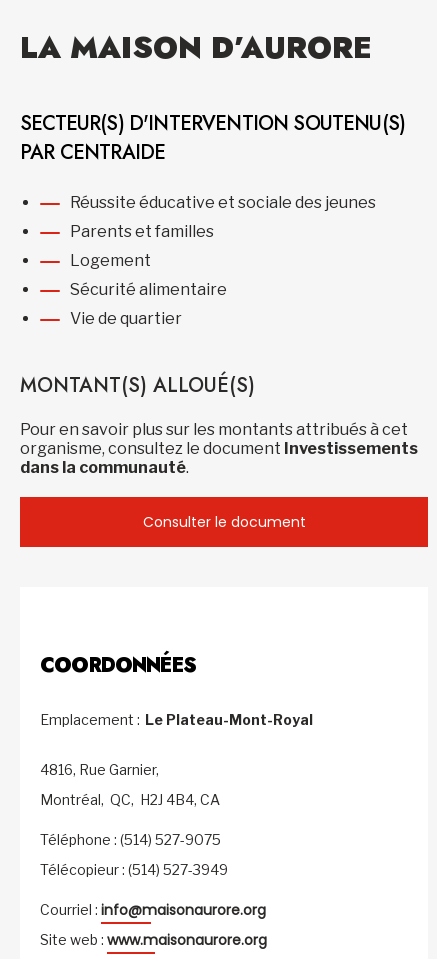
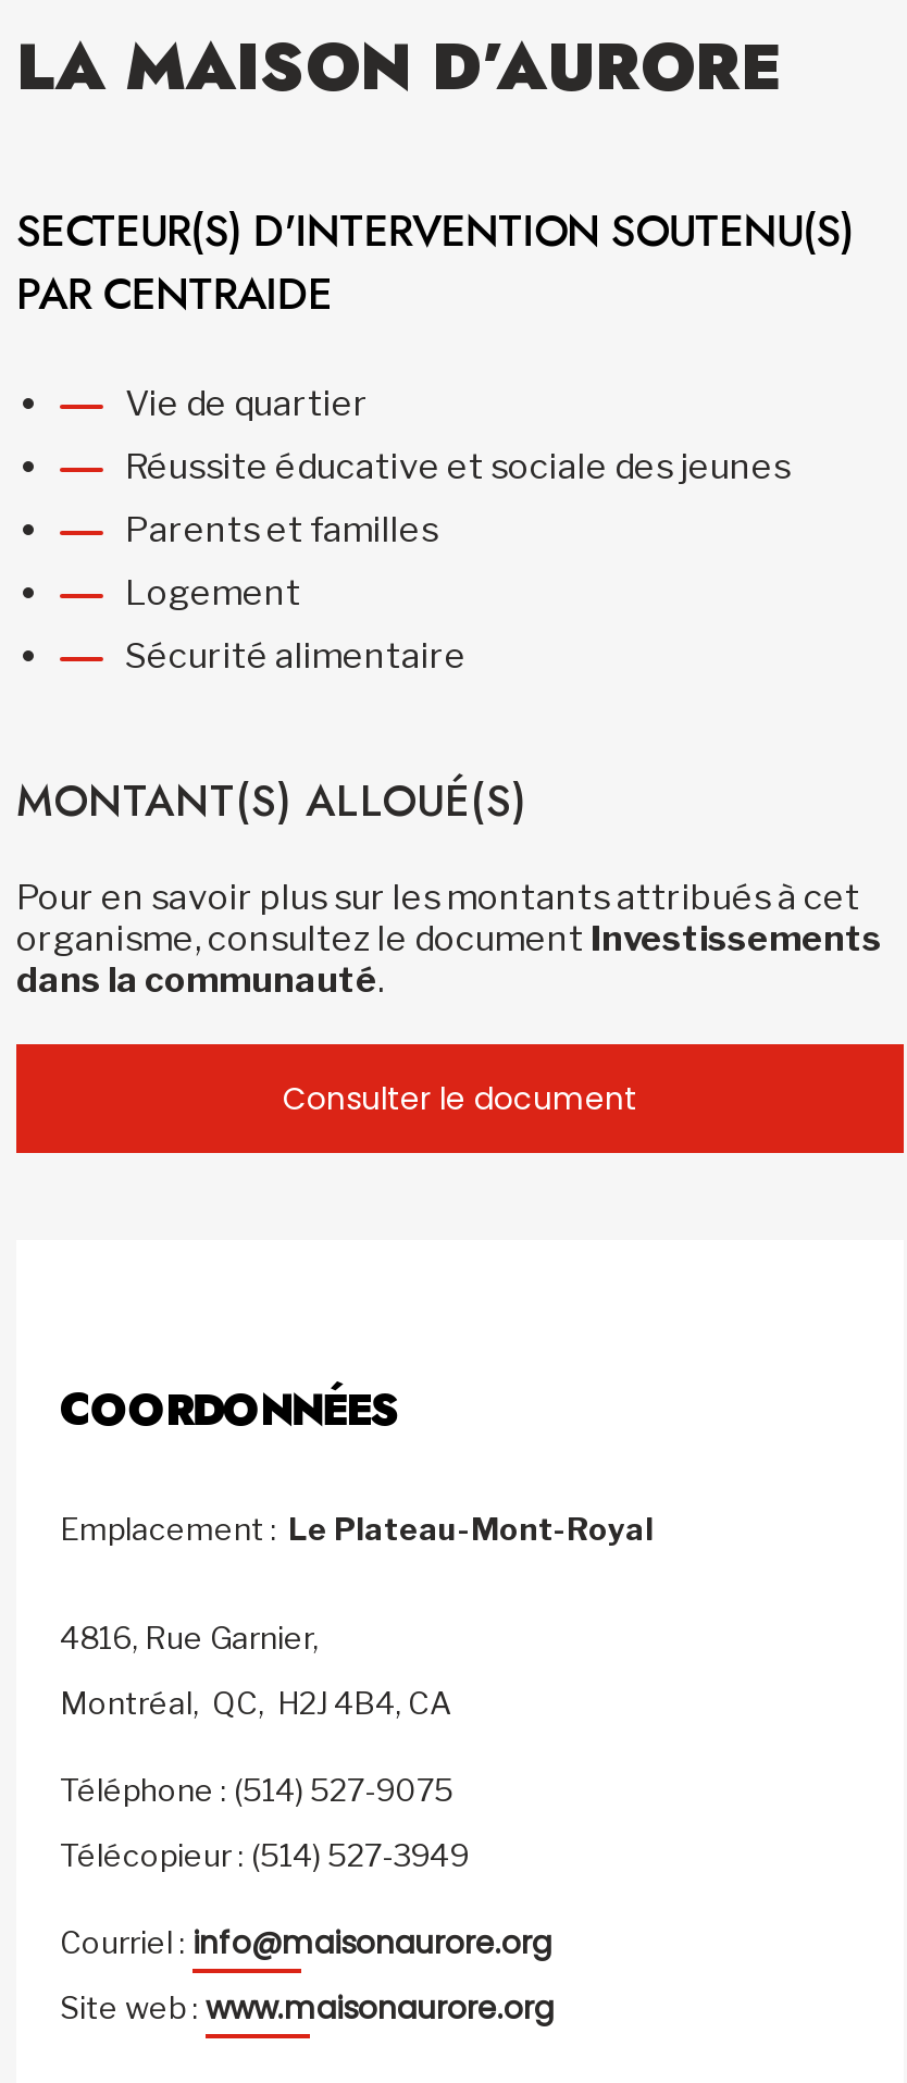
moved [70,193,376,299] -> [125,446,791,677]: Réussite éducative et sociale des jeunes | Parents et familles | Logement | Sécurité alimentaire
moved [70,309,182,328] -> [125,383,369,424]: Vie de quartier

